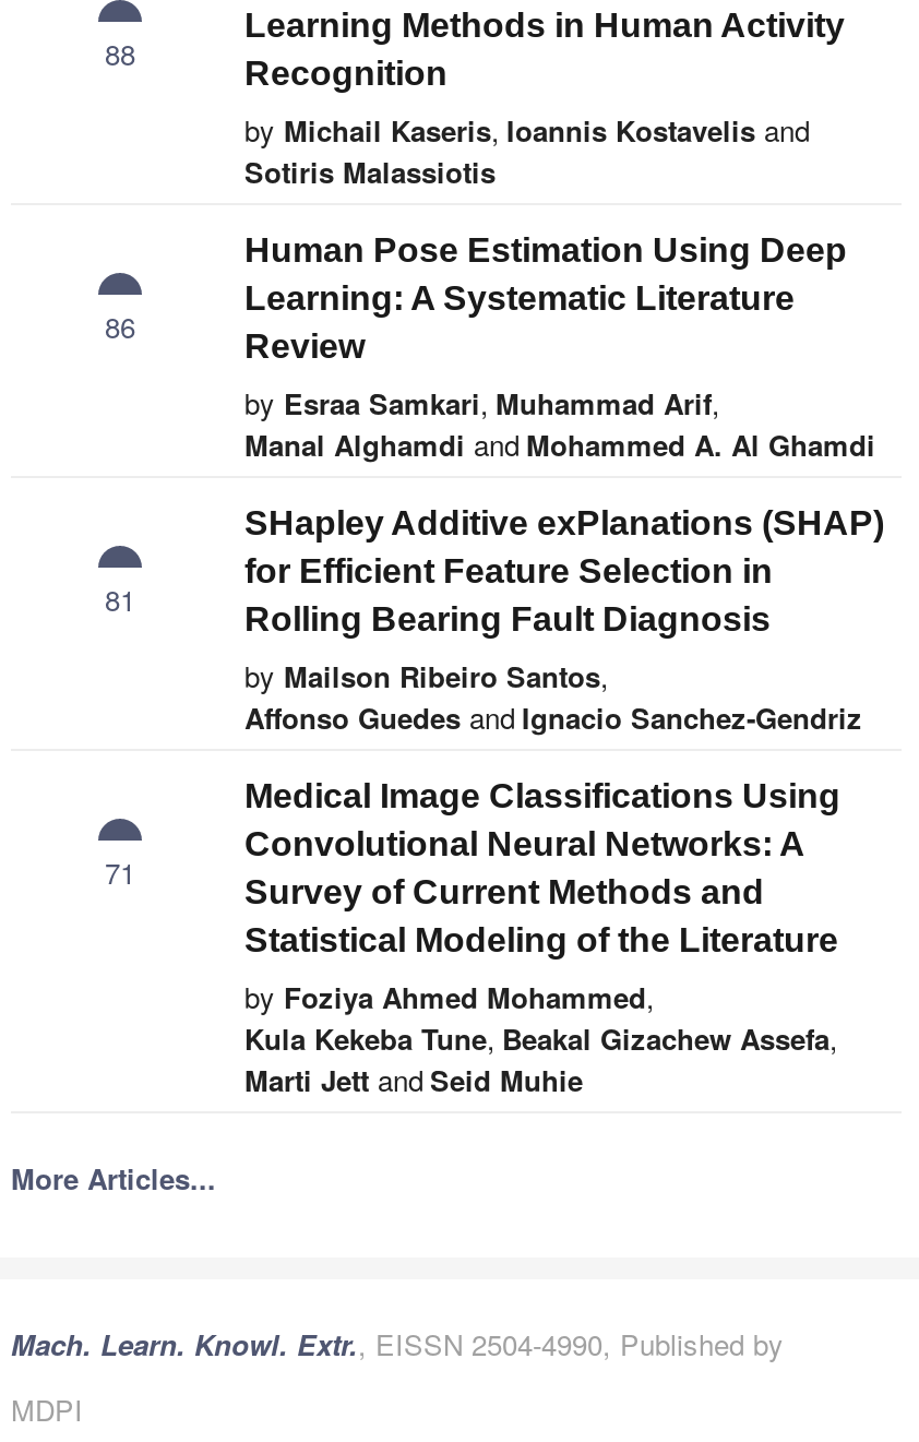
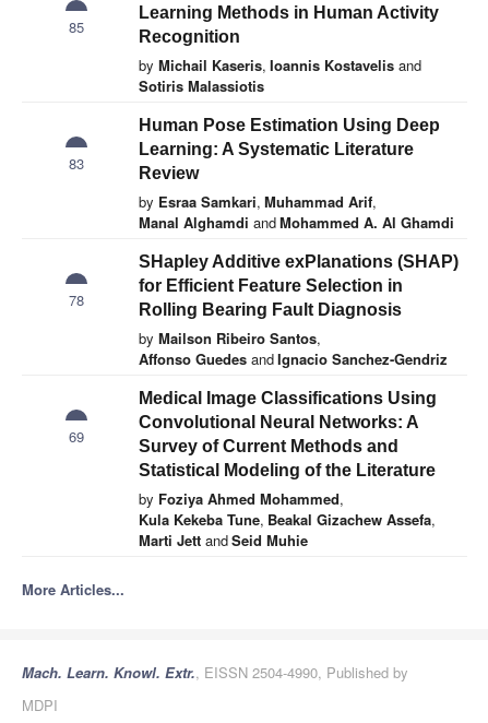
[105,33,135,75] 88 -> [69,17,84,37] 85
[105,306,135,348] 86 -> [69,153,84,174] 83
[105,579,135,620] 81 -> [69,290,84,310] 78
[105,852,135,893] 71 -> [69,426,84,447] 69

